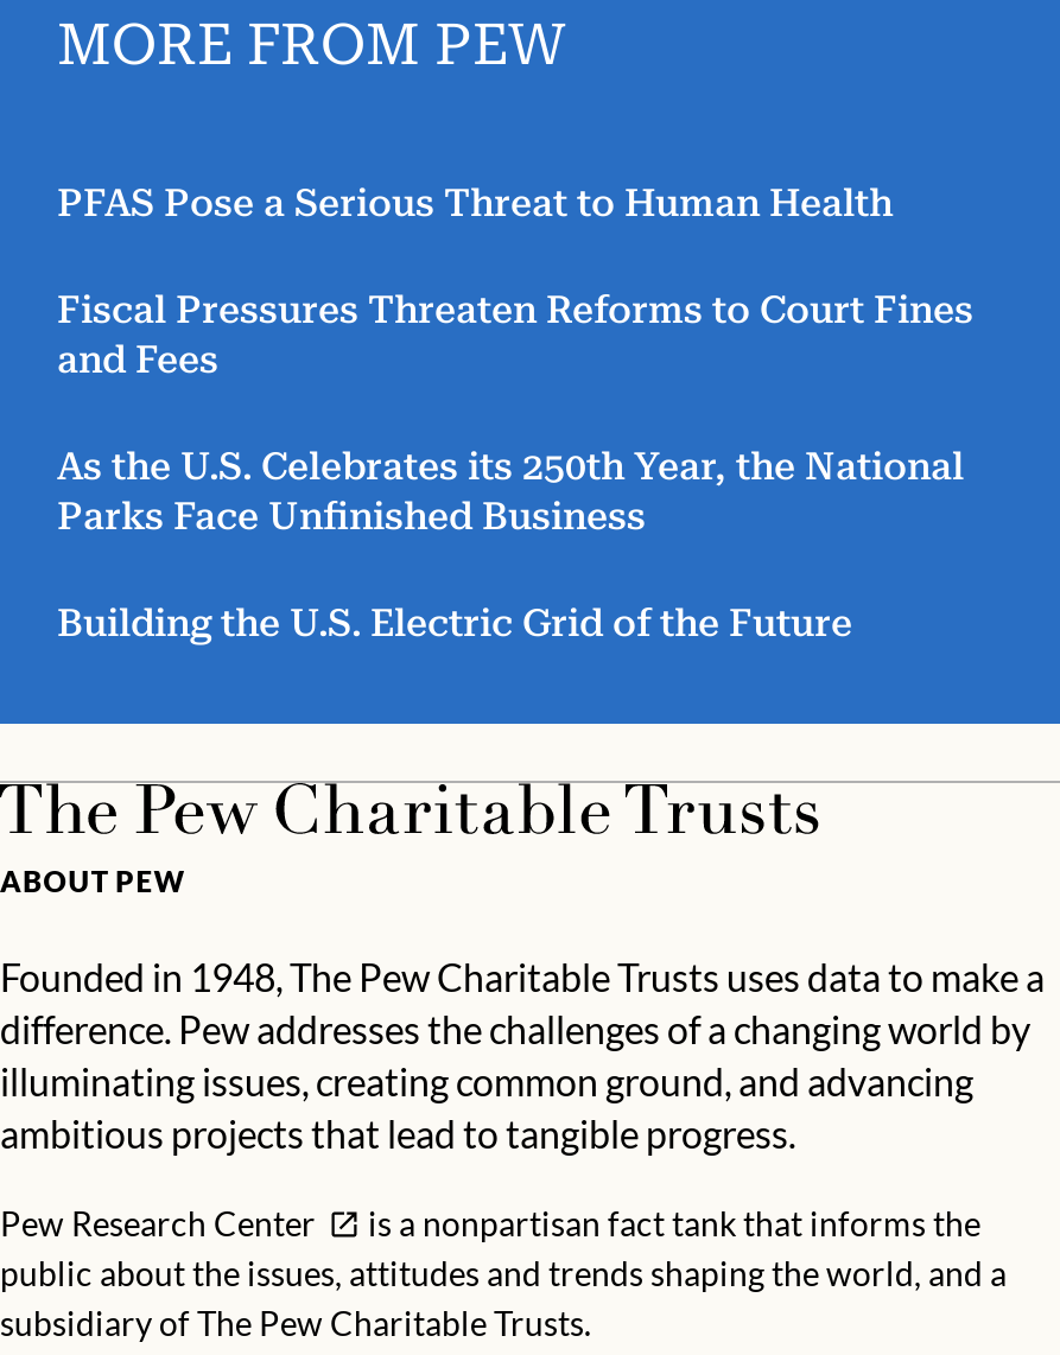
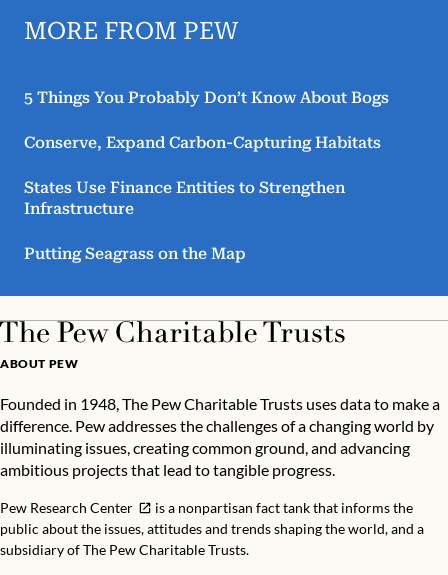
[57,179,893,224] PFAS Pose a Serious Threat to Human Health -> [24,88,389,107] 5 Things You Probably Don’t Know About Bogs
[57,286,973,381] Fiscal Pressures Threaten Reforms to Court Fines | and Fees -> [24,133,381,152] Conserve, Expand Carbon-Capturing Habitats
[57,443,964,537] As the U.S. Celebrates its 250th Year, the National | Parks Face Unfinished Business -> [24,178,345,218] States Use Finance Entities to Strengthen | Infrastructure
[57,599,852,644] Building the U.S. Electric Grid of the Future -> [24,244,246,263] Putting Seagrass on the Map

